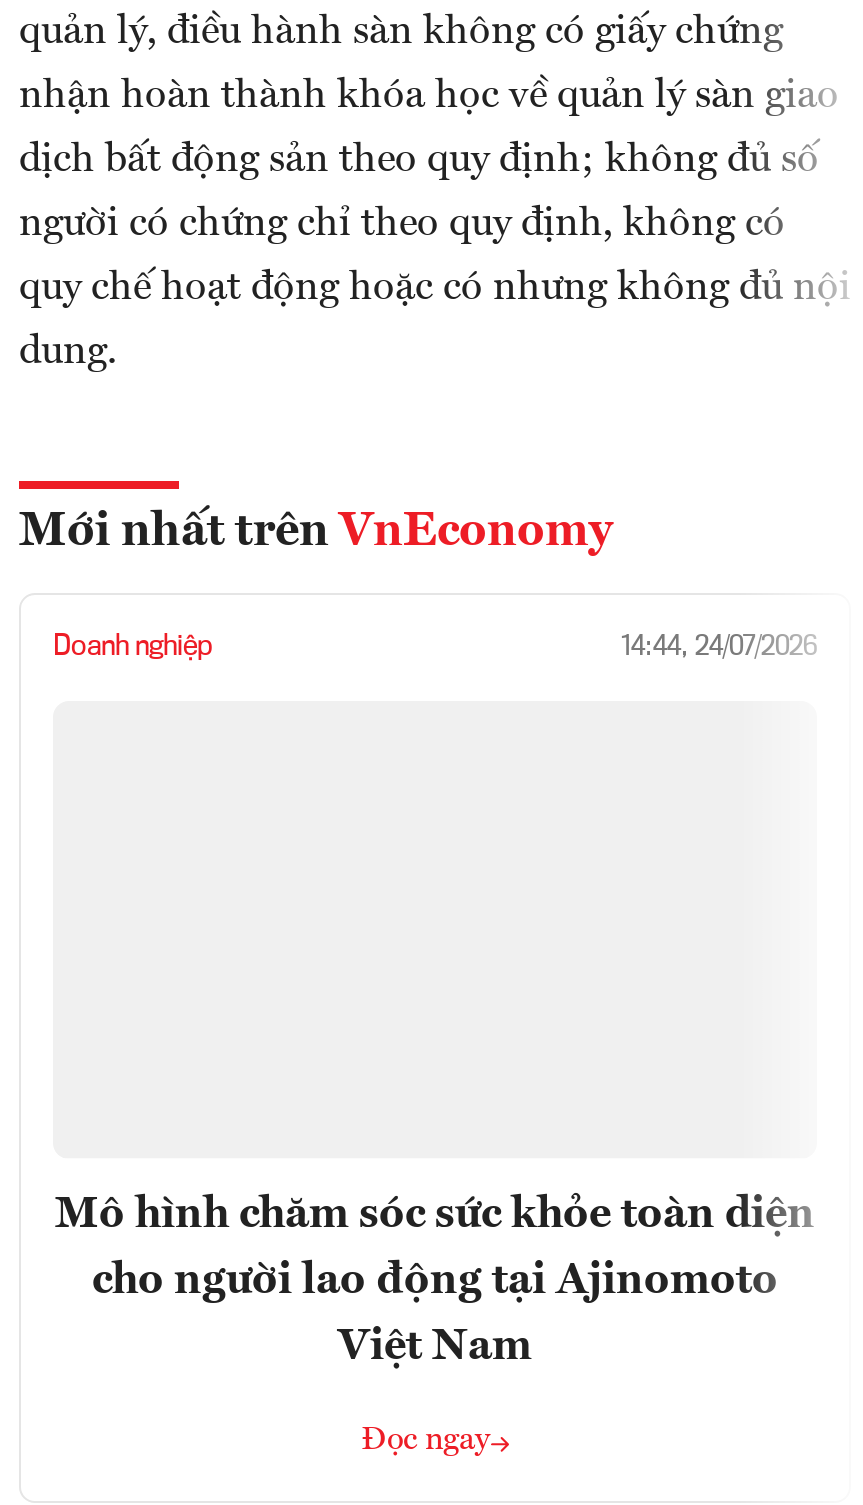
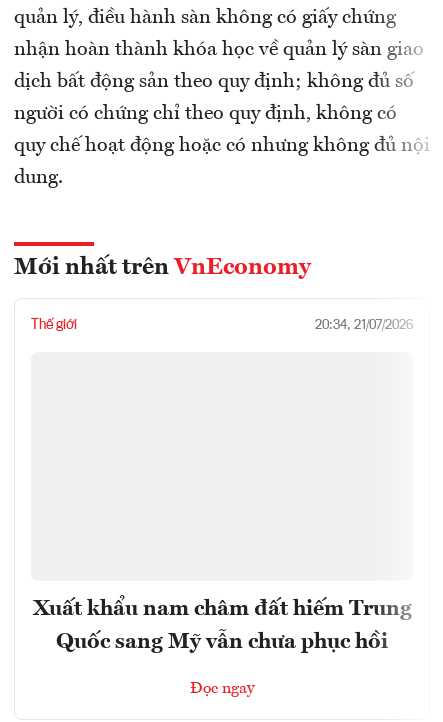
[53,633,817,661] Doanh nghiệp | 14:44, 24/07/2026 -> [31,318,413,332] Thế giới | 20:34, 21/07/2026
[55,1193,815,1369] Mô hình chăm sóc sức khỏe toàn diện | cho người lao động tại Ajinomoto | Việt Nam -> [32,598,411,653] Xuất khẩu nam châm đất hiếm Trung | Quốc sang Mỹ vẫn chưa phục hồi

